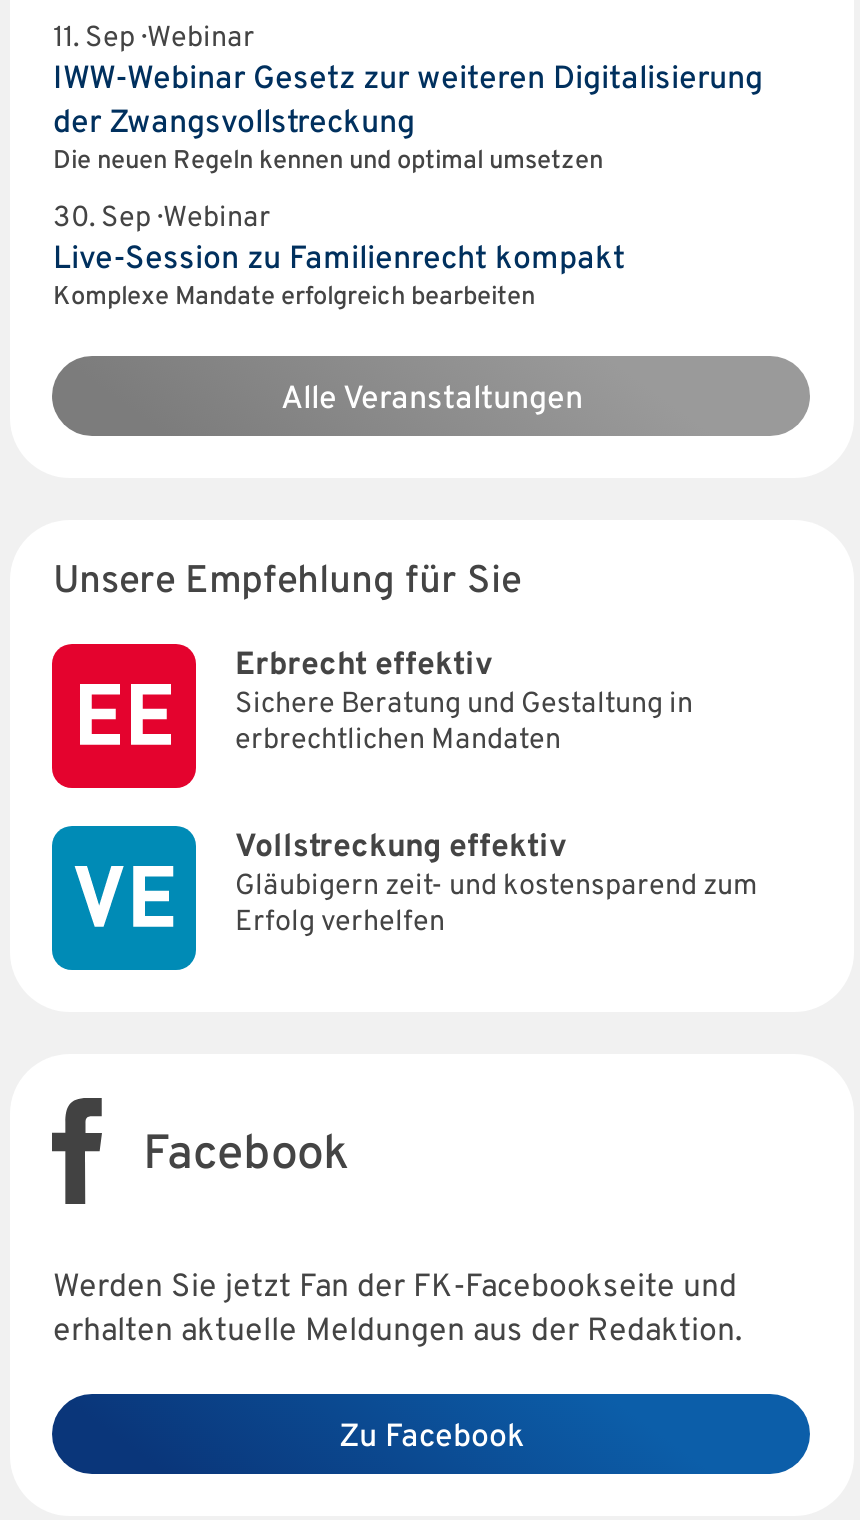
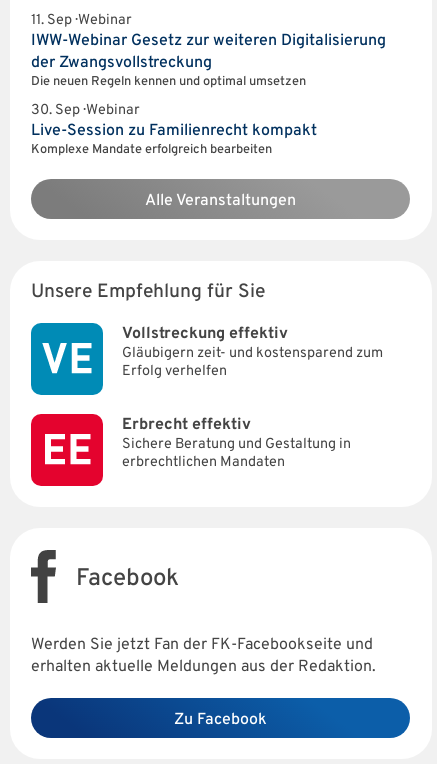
moved [50,642,693,790] -> [30,413,351,487]: [image] | Erbrecht effektiv | Sichere Beratung und Gestaltung in | erbrechtlichen Mandaten
moved [235,828,757,942] -> [122,324,383,381]: Vollstreckung effektiv | Gläubigern zeit- und kostensparend zum | Erfolg verhelfen

